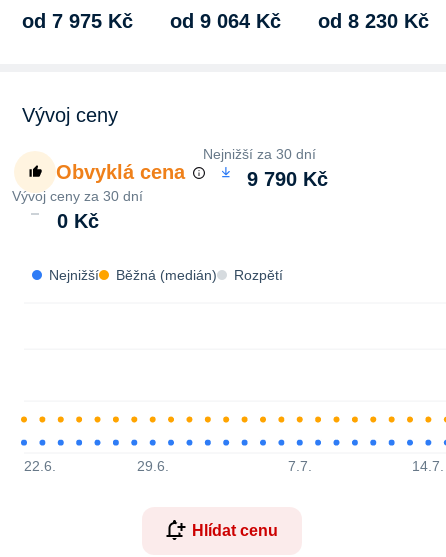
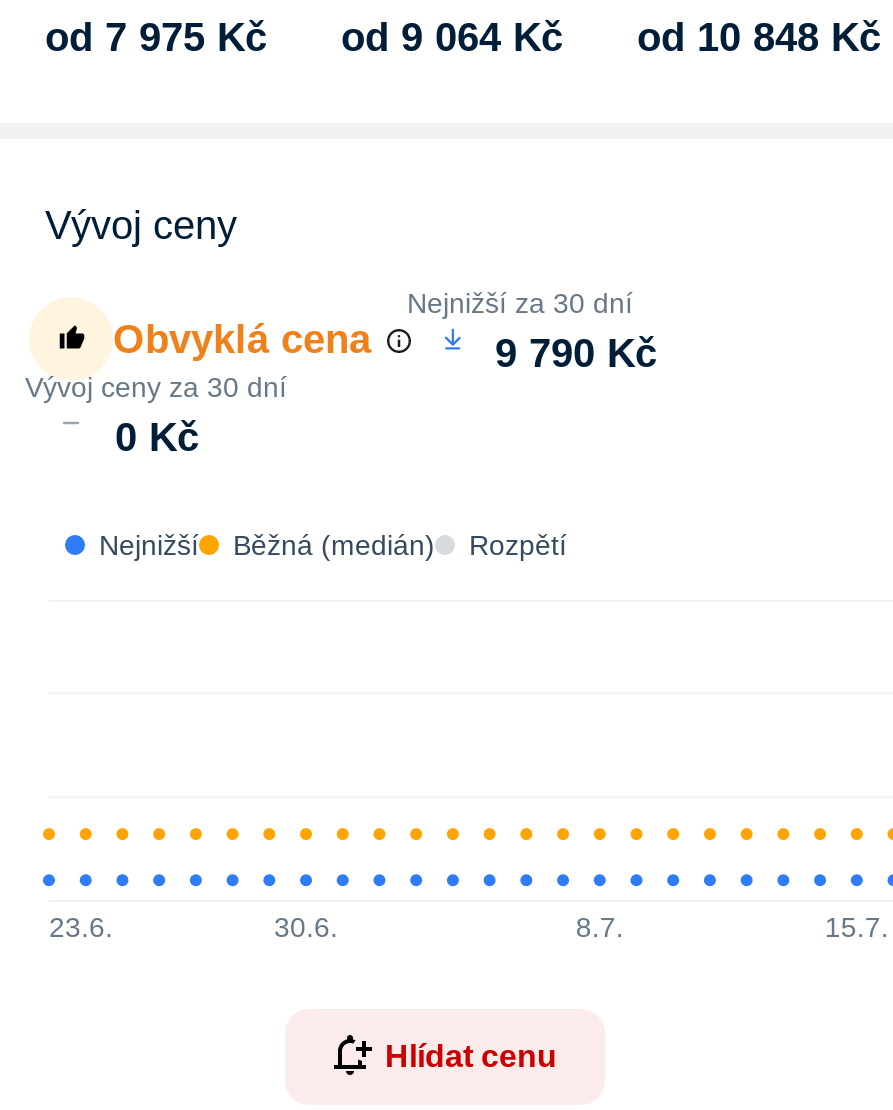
[22,10,429,32] od 7 975 Kč od 9 064 Kč od 8 230 Kč -> [45,15,881,59] od 7 975 Kč od 9 064 Kč od 10 848 Kč
[24,458,56,474] 22.6. -> [49,912,113,943] 23.6.
[137,458,169,474] 29.6. -> [274,912,338,943] 30.6.
[288,458,312,474] 7.7. -> [576,912,624,943] 8.7.
[412,458,444,474] 14.7. -> [825,912,889,943] 15.7.

